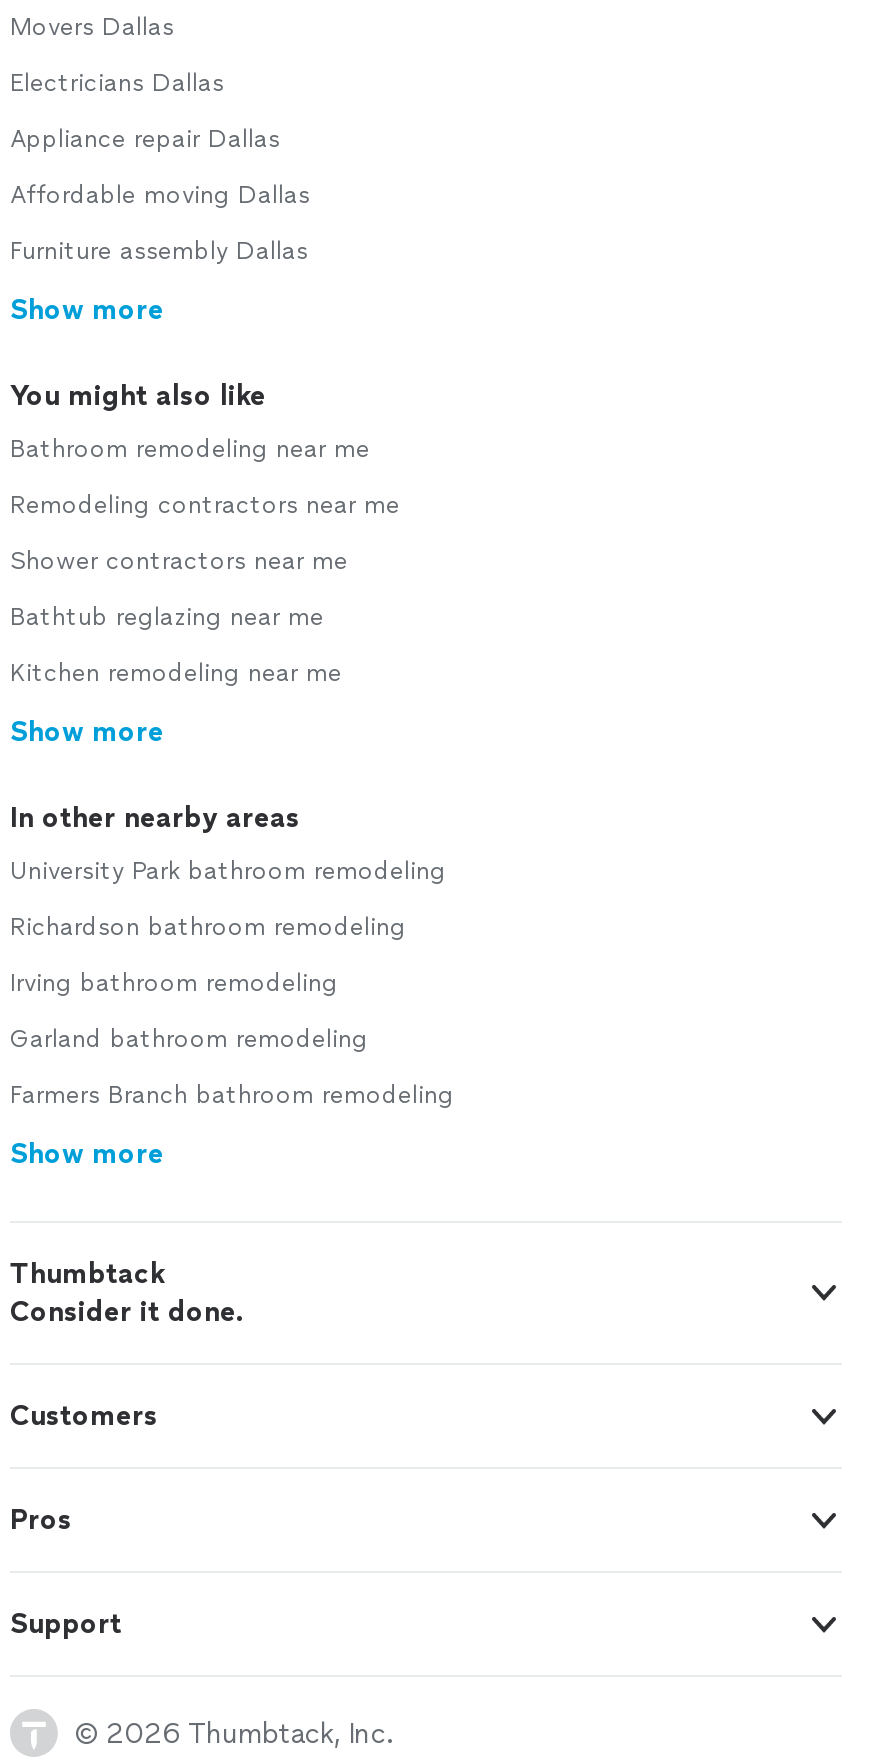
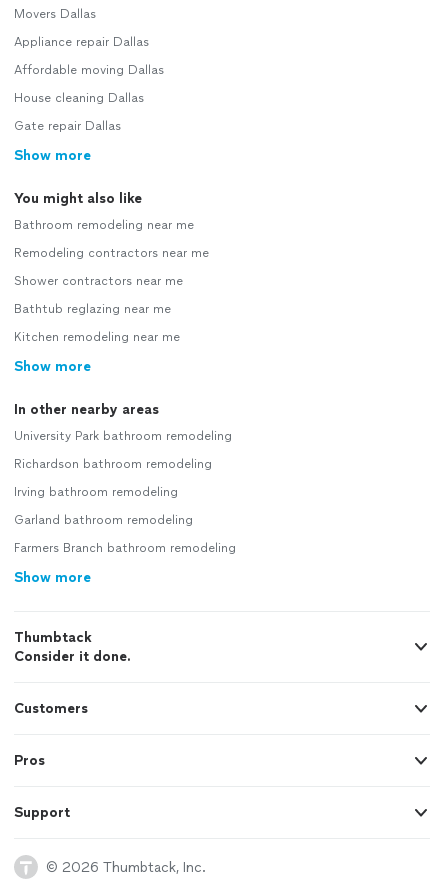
[10,69,224,97] Electricians Dallas -> none
moved [10,125,310,209] -> [14,35,164,77]: Appliance repair Dallas | Affordable moving Dallas
[10,237,308,265] Furniture assembly Dallas -> [14,91,144,133] House cleaning Dallas | Gate repair Dallas

